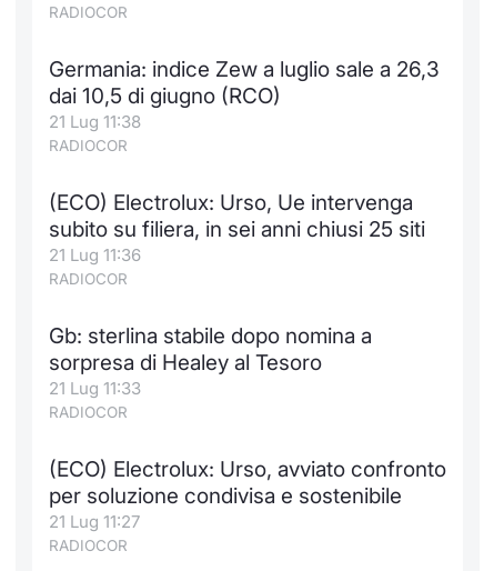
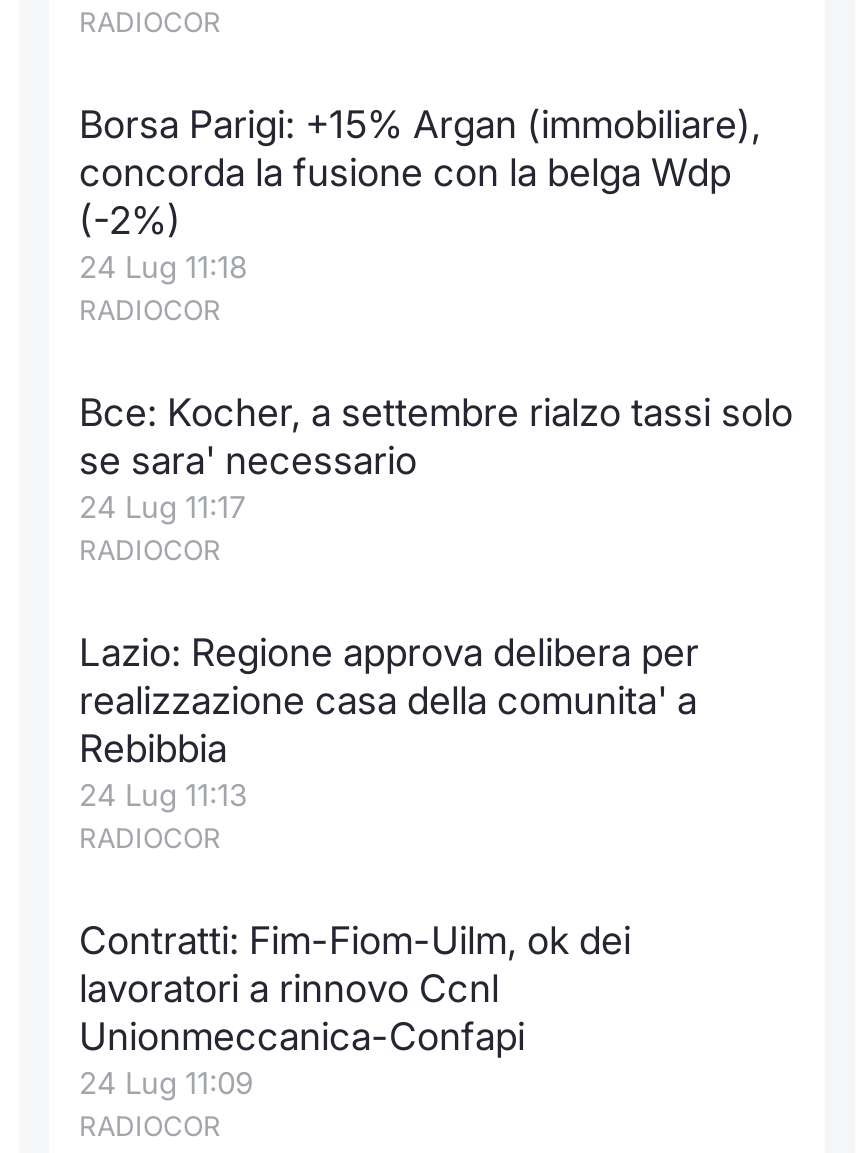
[49,57,440,132] Germania: indice Zew a luglio sale a 26,3 | dai 10,5 di giugno (RCO) | 21 Lug 11:38 -> [79,102,761,286] Borsa Parigi: +15% Argan (immobiliare), | concorda la fusione con la belga Wdp | (-2%) | 24 Lug 11:18
[49,190,425,266] (ECO) Electrolux: Urso, Ue intervenga | subito su filiera, in sei anni chiusi 25 siti | 21 Lug 11:36 -> [79,390,793,526] Bce: Kocher, a settembre rialzo tassi solo | se sara' necessario | 24 Lug 11:17
[49,323,372,399] Gb: sterlina stabile dopo nomina a | sorpresa di Healey al Tesoro | 21 Lug 11:33 -> [79,630,699,814] Lazio: Regione approva delibera per | realizzazione casa della comunita' a | Rebibbia | 24 Lug 11:13
[49,457,446,532] (ECO) Electrolux: Urso, avviato confronto | per soluzione condivisa e sostenibile | 21 Lug 11:27 -> [79,918,631,1102] Contratti: Fim-Fiom-Uilm, ok dei | lavoratori a rinnovo Ccnl | Unionmeccanica-Confapi | 24 Lug 11:09

